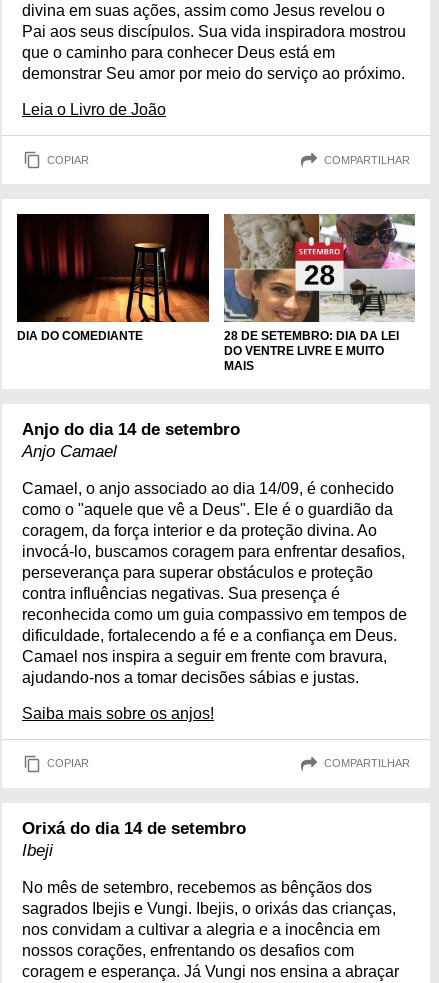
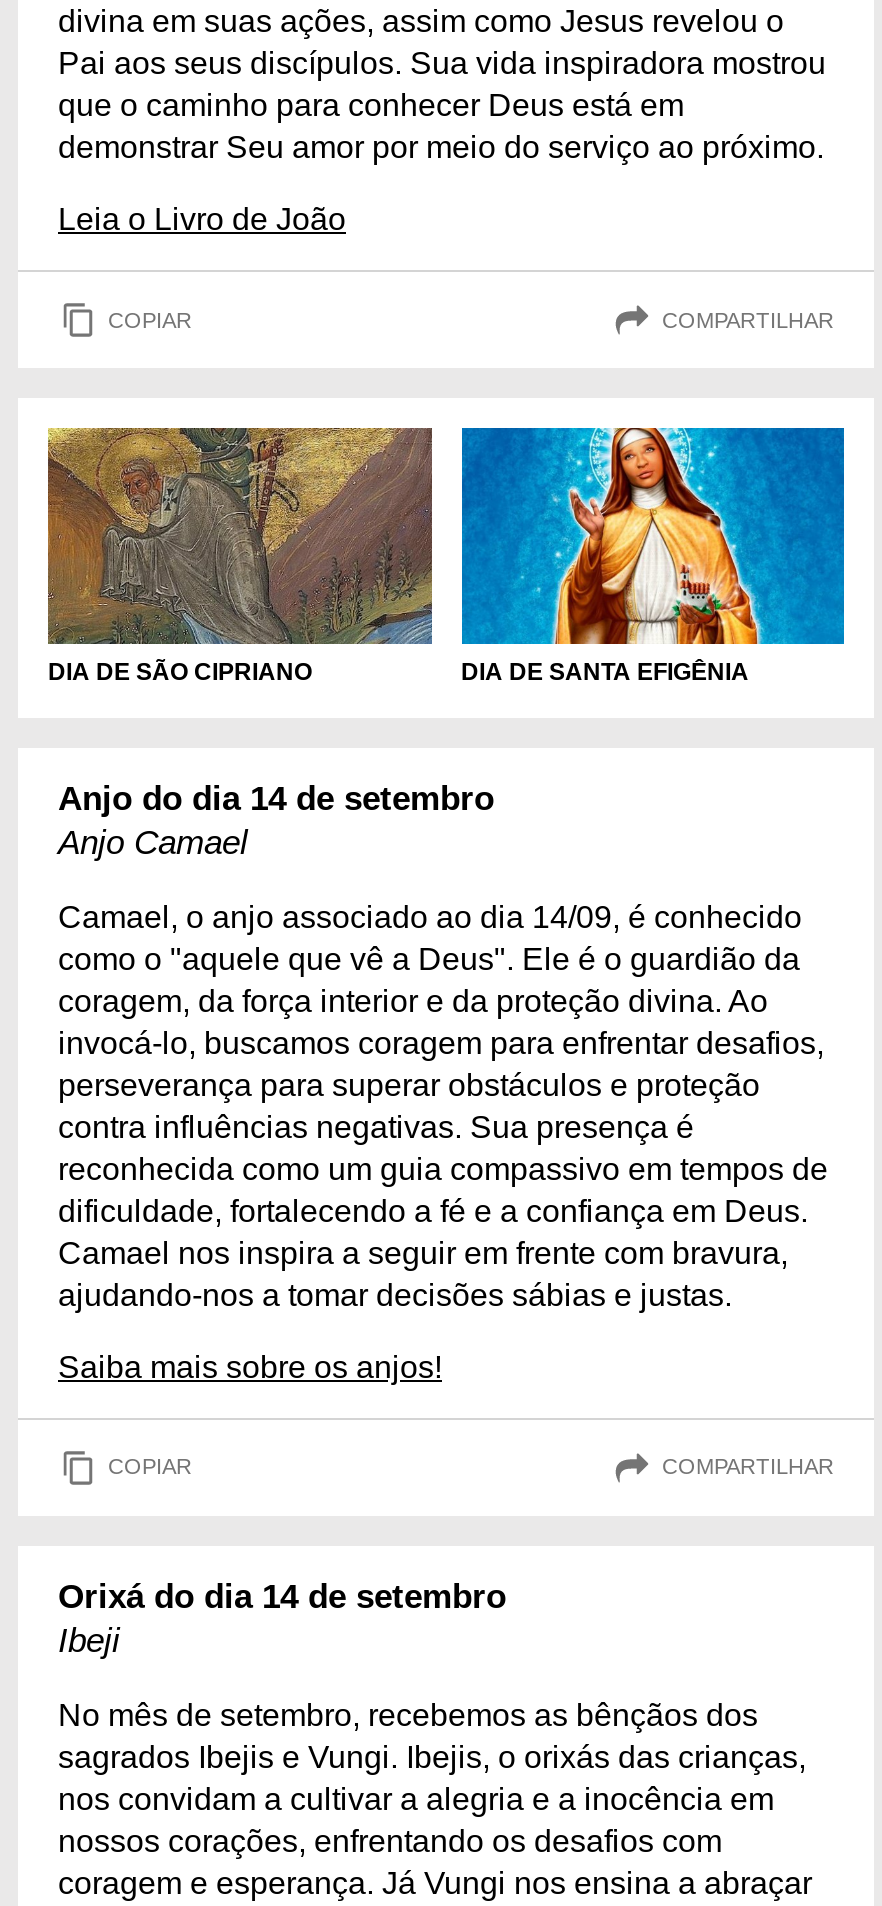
[16,213,398,373] [image] | DIA DO COMEDIANTE | 28 DE SETEMBRO: DIA DA LEI | DO VENTRE LIVRE E MUITO | MAIS -> [46,426,749,685] [image] | DIA DE SÃO CIPRIANO | DIA DE SANTA EFIGÊNIA
[223,213,416,321] [image] -> [460,426,846,646] [image]

